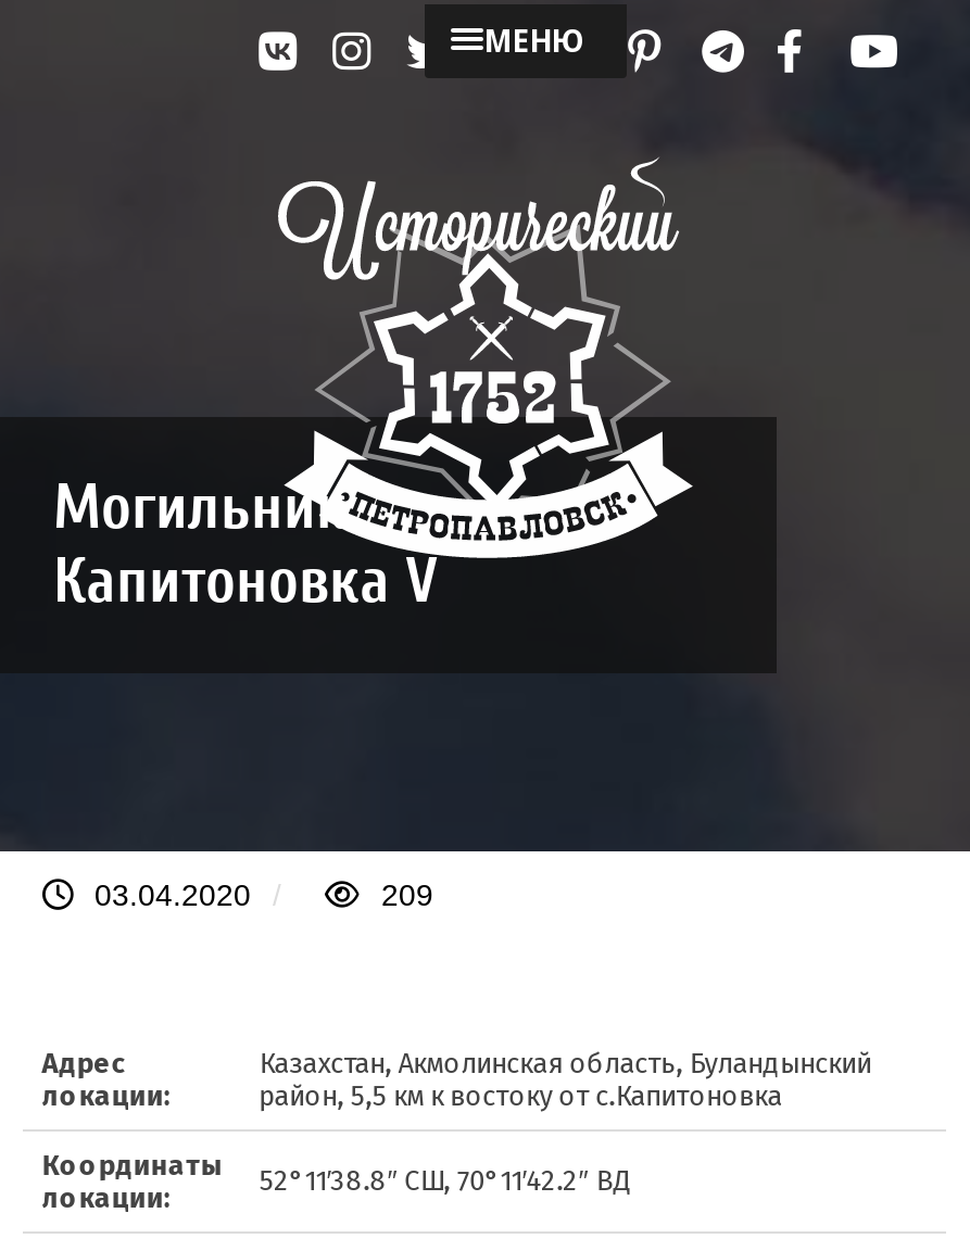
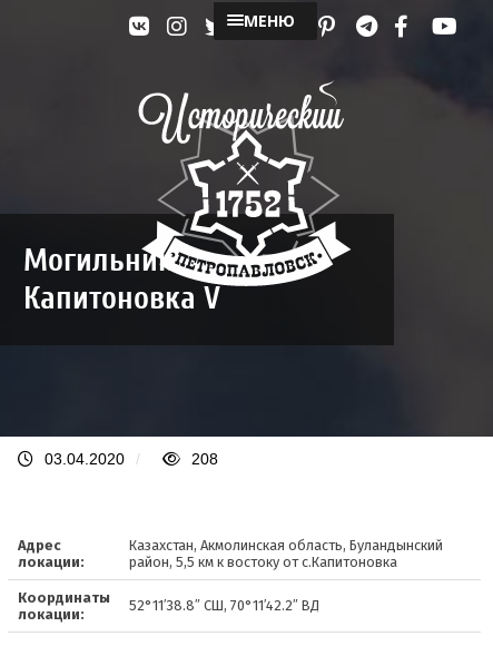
[381,877,433,912] 209 -> [191,450,218,468] 208

